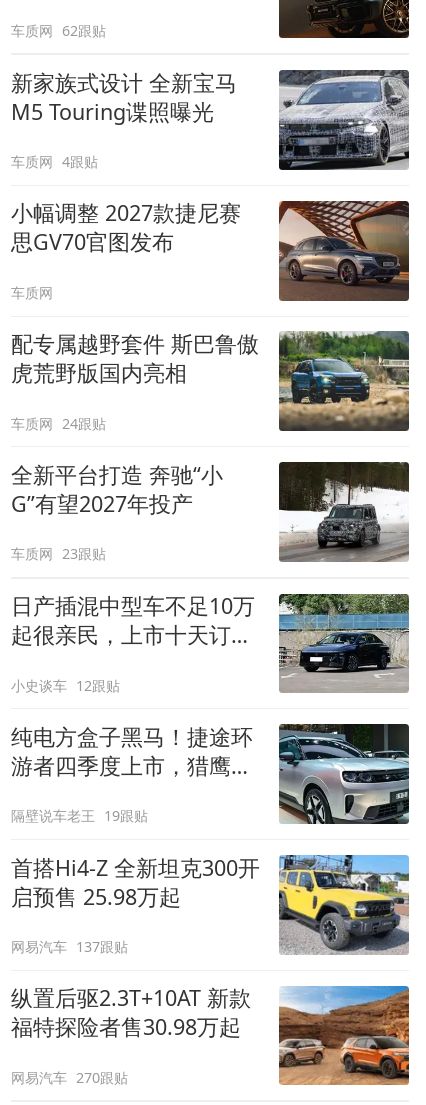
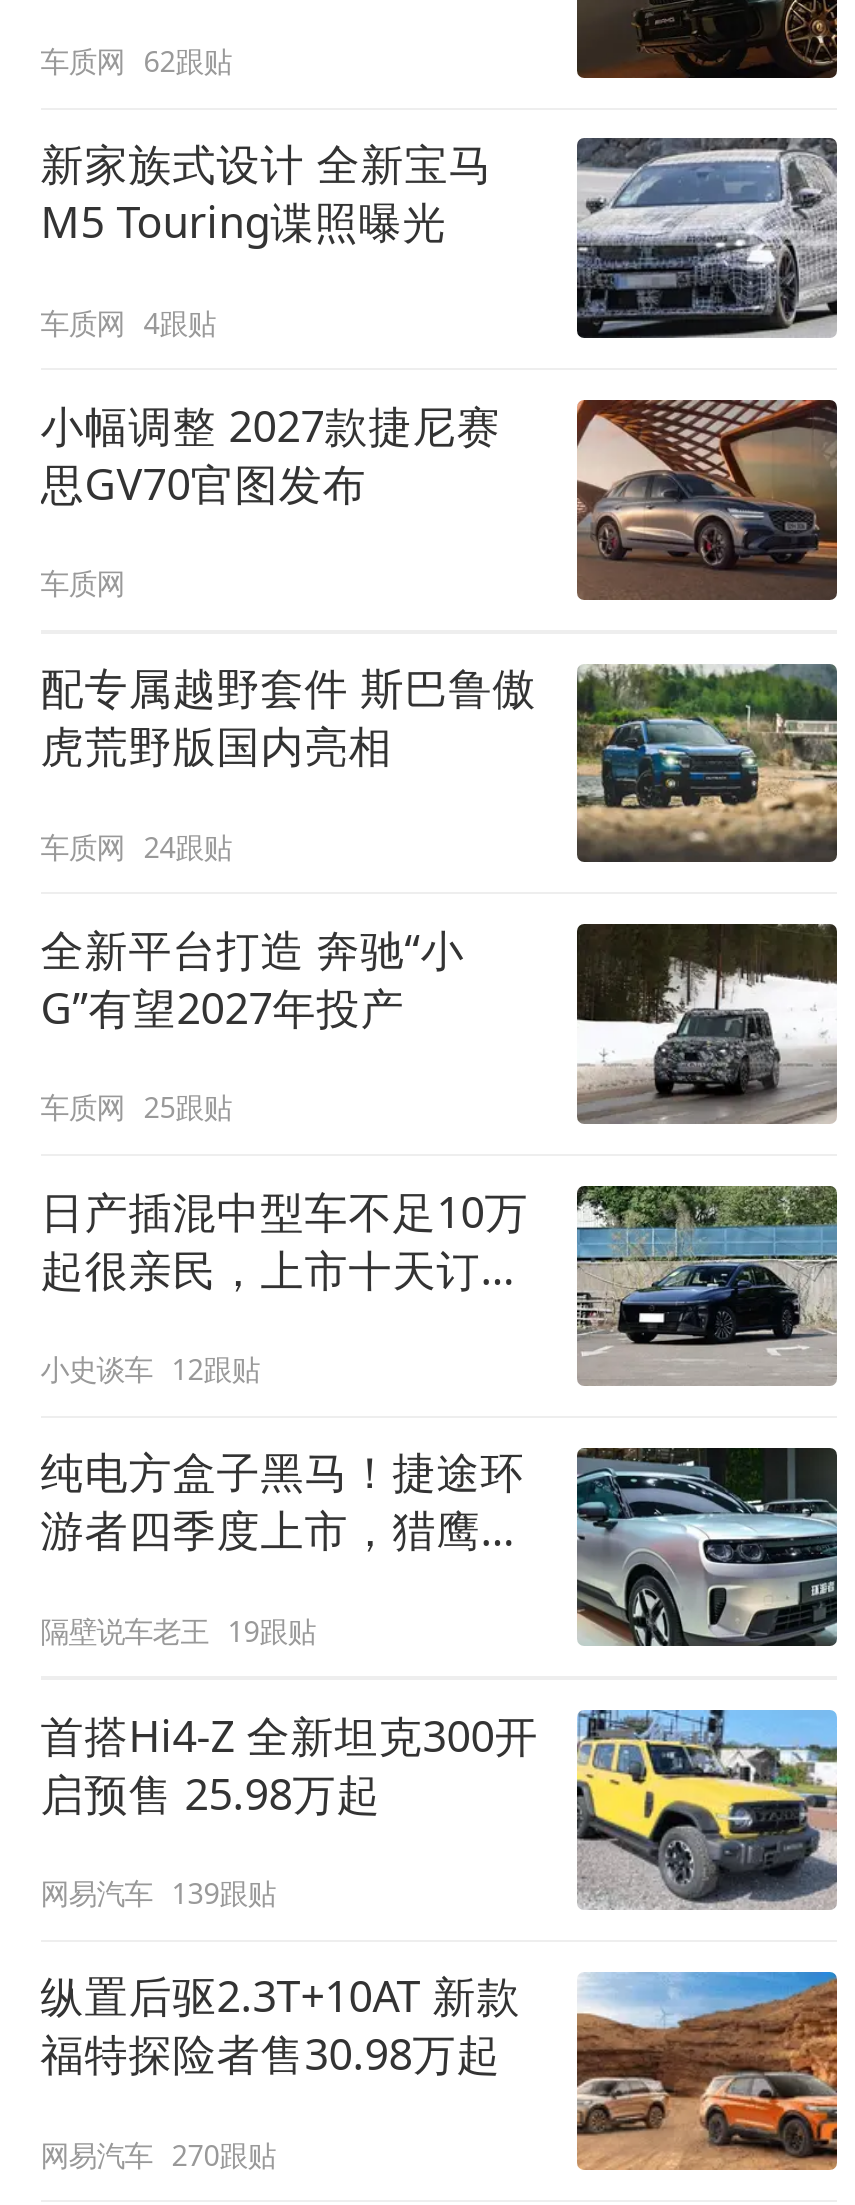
[11,544,106,563] 车质网 23跟贴 -> [40,1088,232,1126] 车质网 25跟贴
[11,937,128,956] 网易汽车 137跟贴 -> [40,1874,276,1912] 网易汽车 139跟贴

